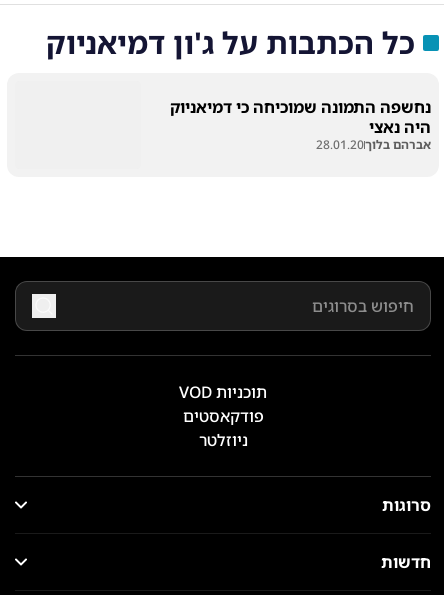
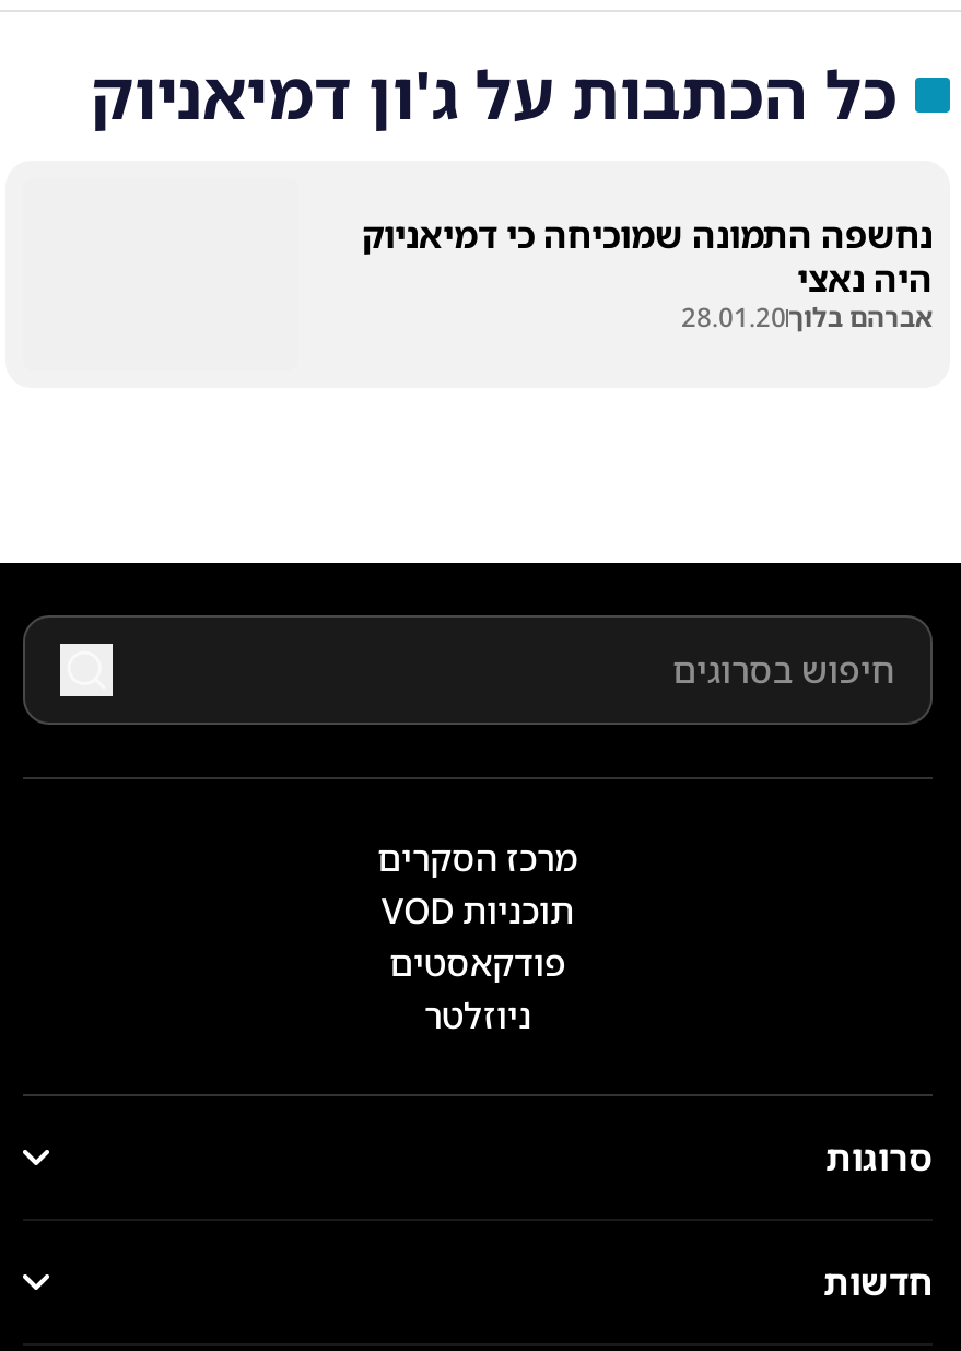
none -> [377,834,578,882] מרכז הסקרים

